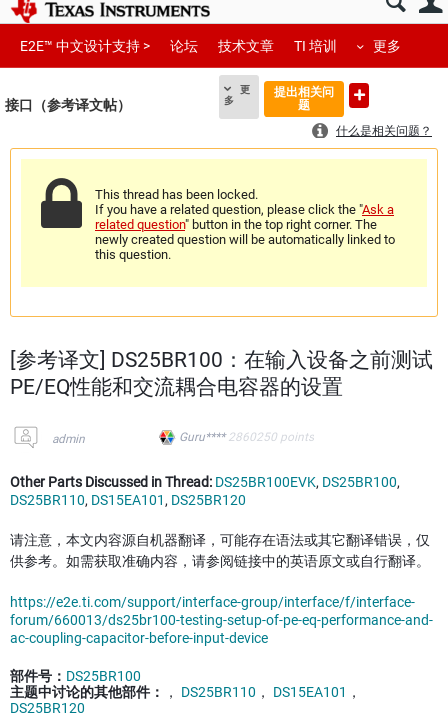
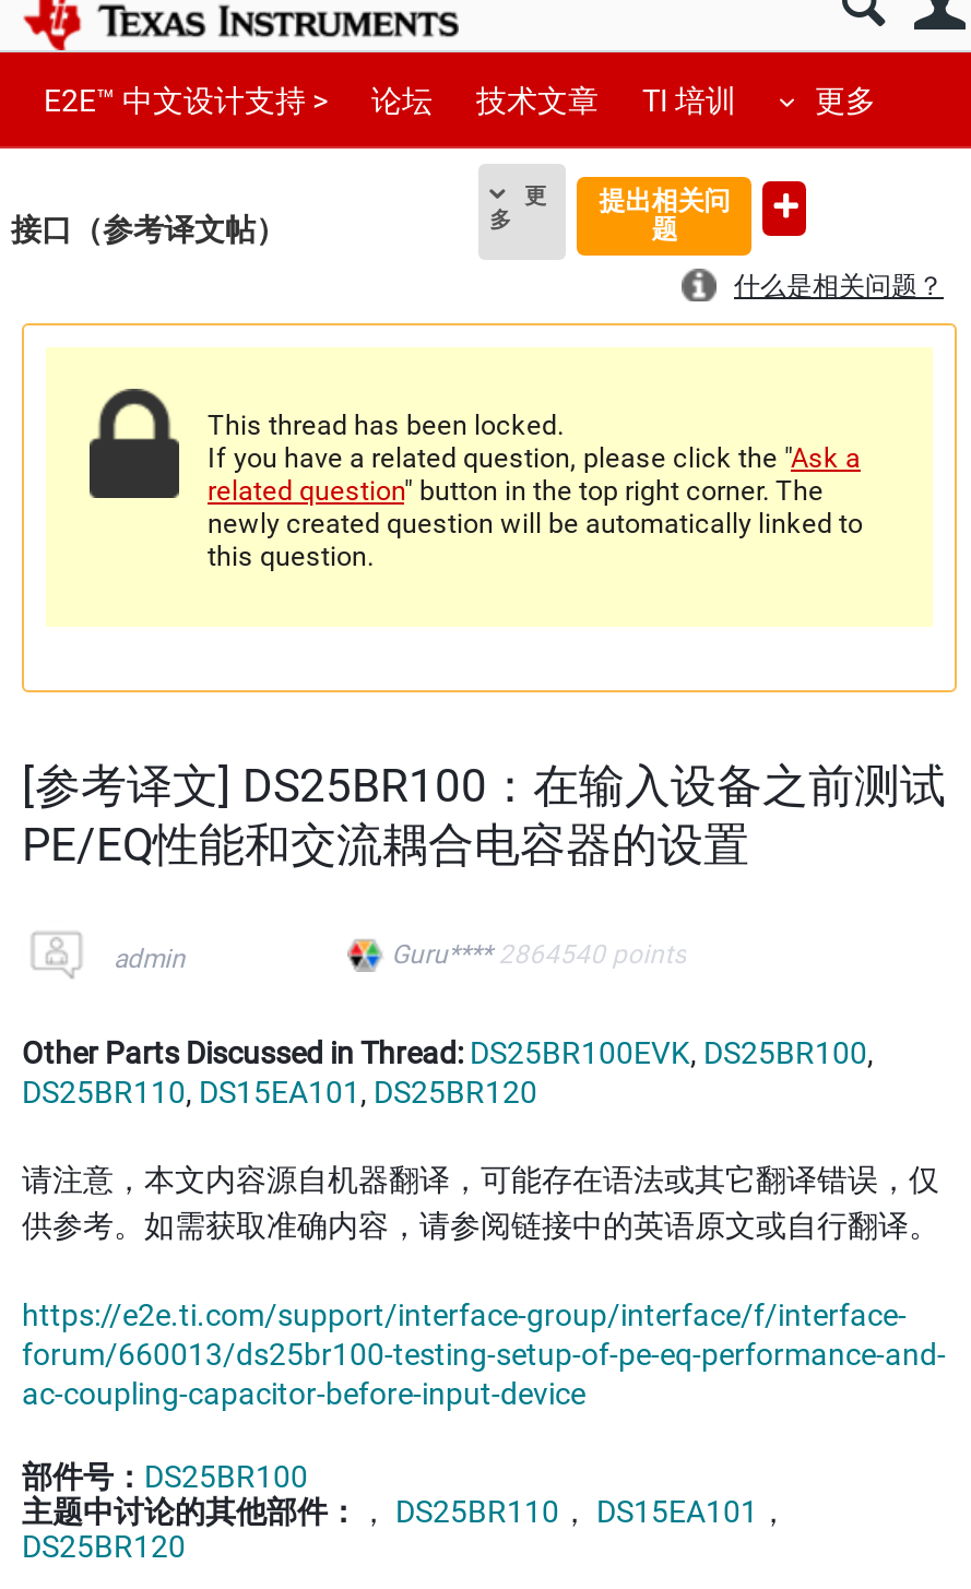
[179,430,314,444] Guru**** 2860250 points -> [391,939,686,970] Guru**** 2864540 points

